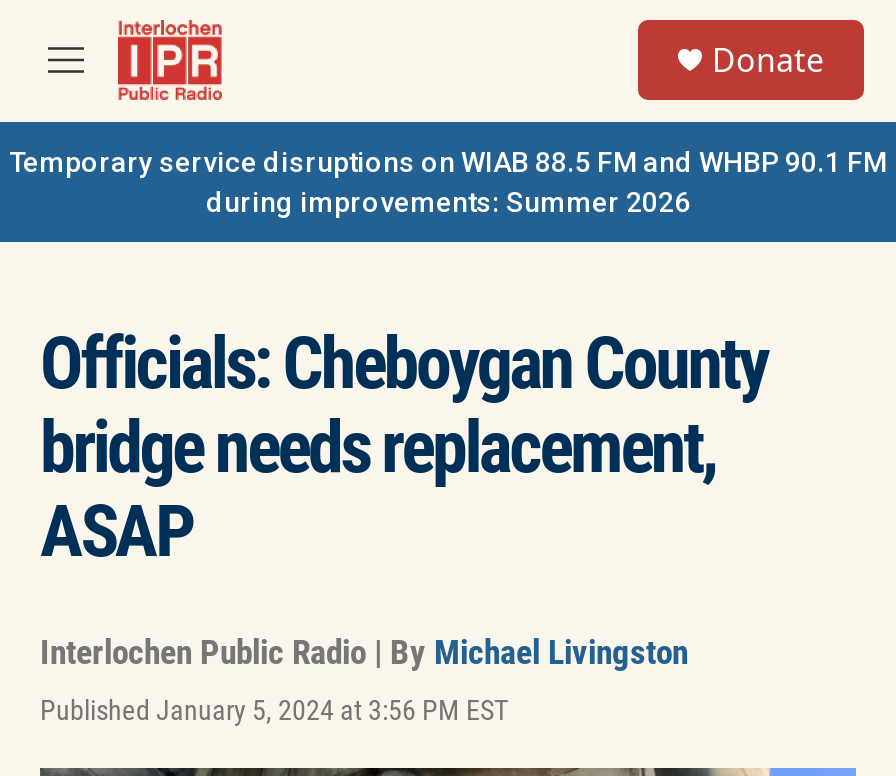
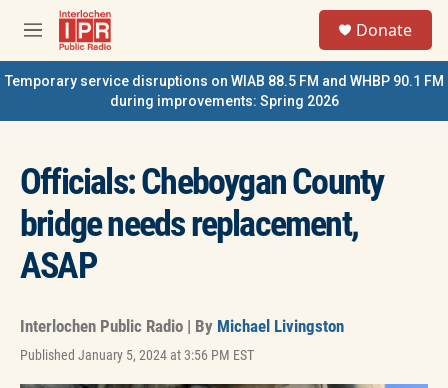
[206,186,690,218] during improvements: Summer 2026 -> [109,93,338,109] during improvements: Spring 2026

